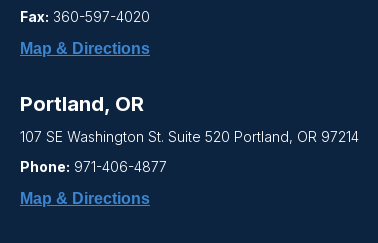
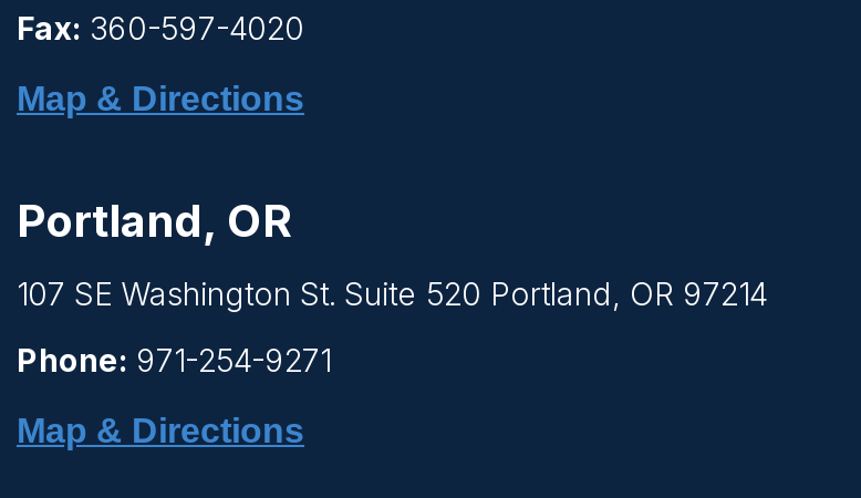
[20,158,167,175] Phone: 971-406-4877 -> [17,342,331,380] Phone: 971-254-9271

